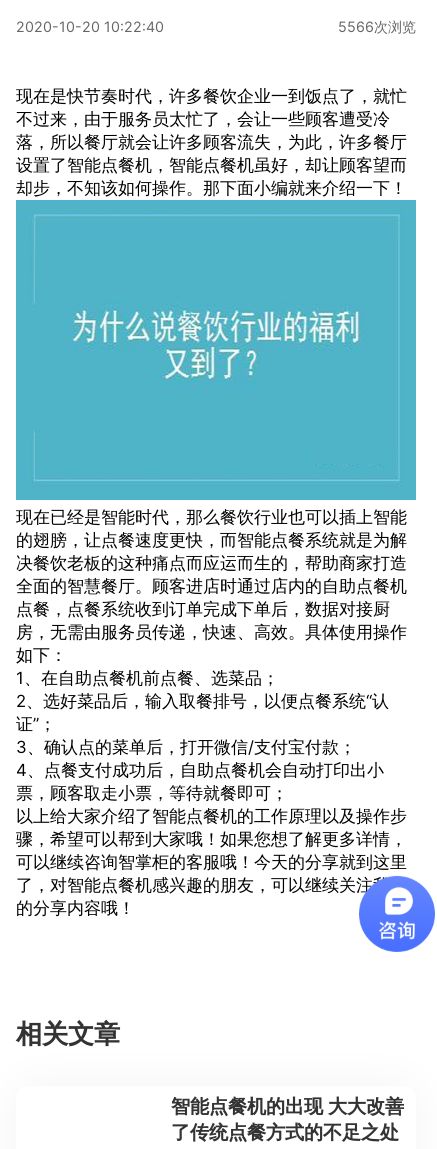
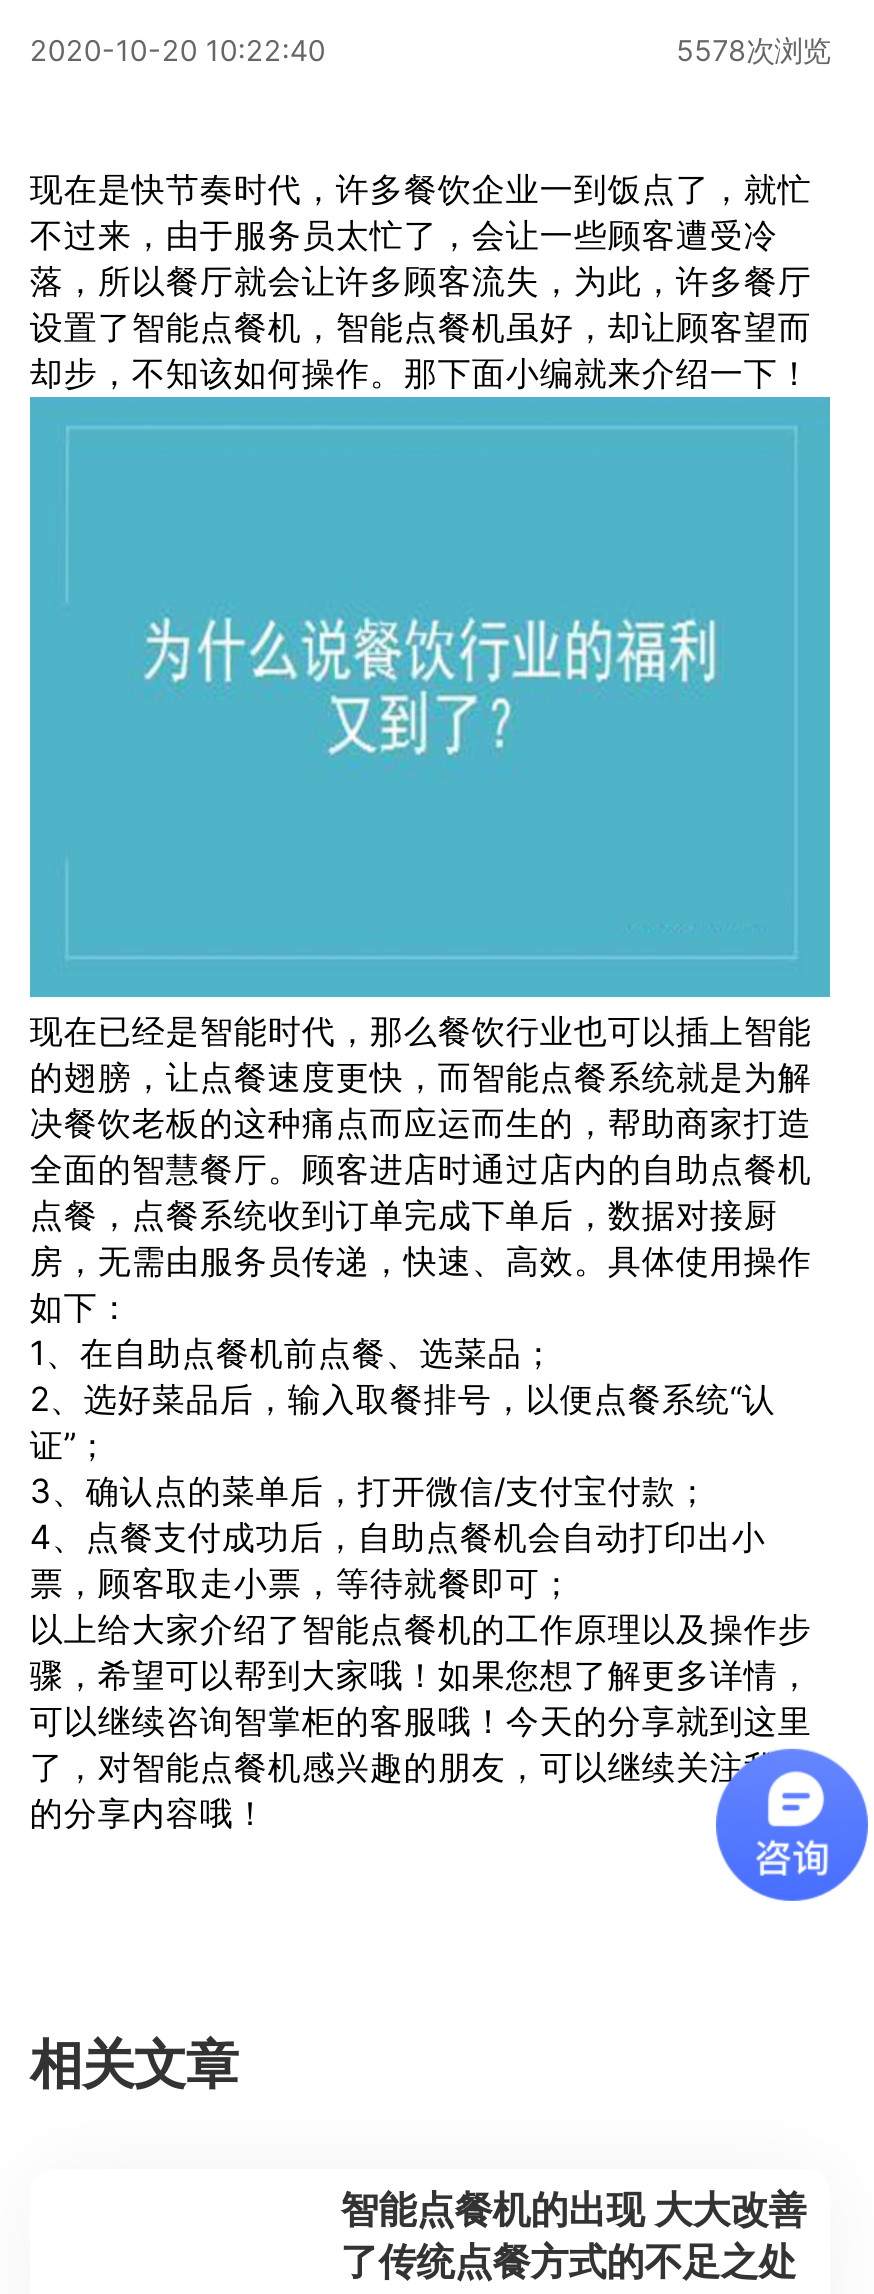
[338,18,416,35] 5566次浏览 -> [676,34,830,68] 5578次浏览

